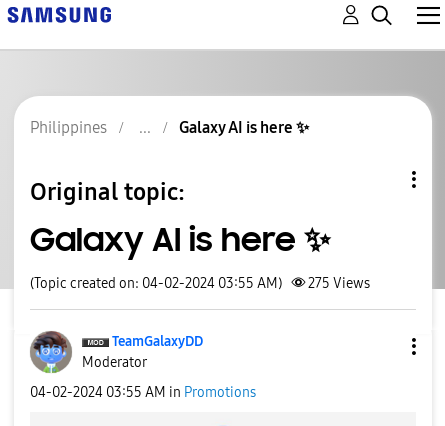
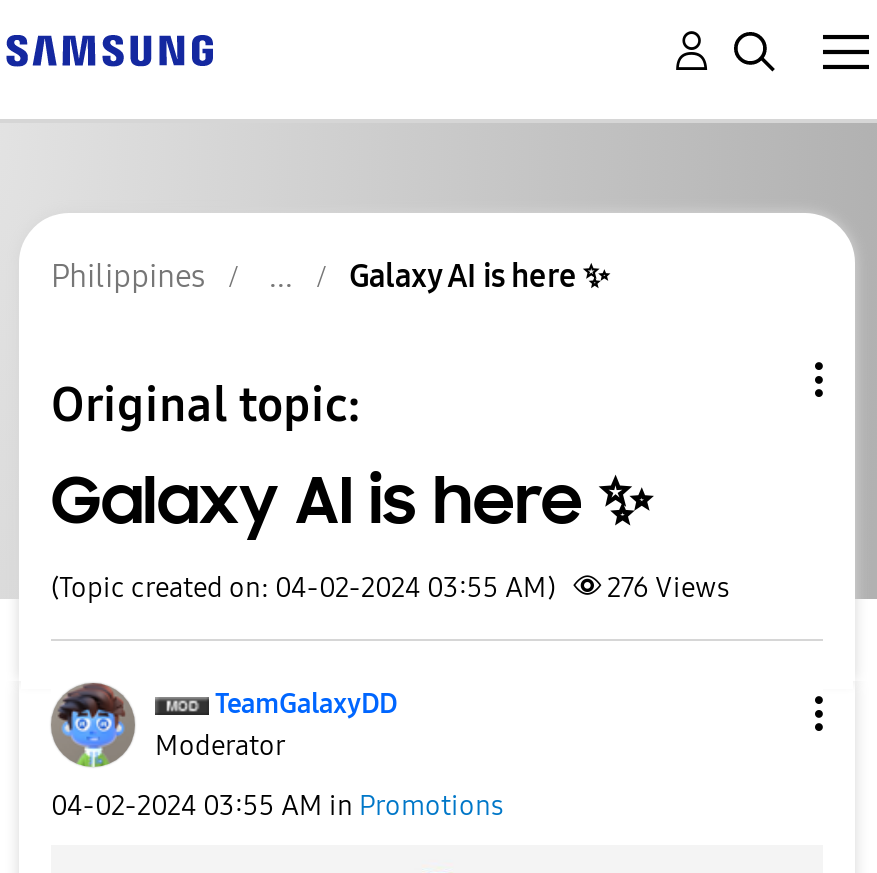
[30,275,370,292] (Topic created on: 04-02-2024 03:55 AM) 275 Views -> [51,571,729,605] (Topic created on: 04-02-2024 03:55 AM) 276 Views

